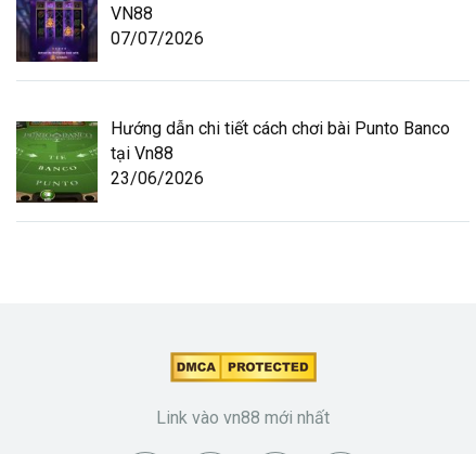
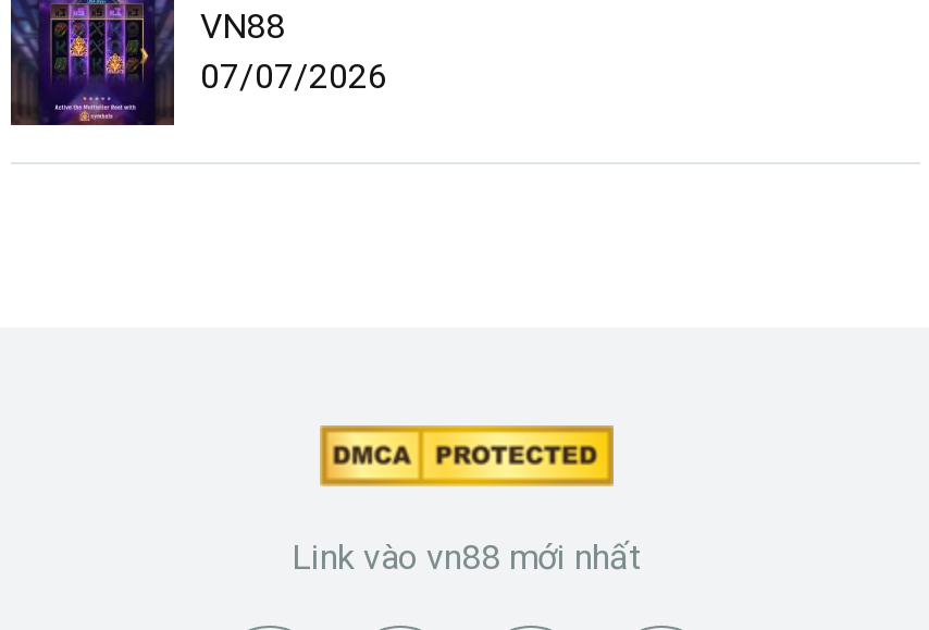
[15,118,450,204] [image] | Hướng dẫn chi tiết cách chơi bài Punto Banco | tại Vn88 | 23/06/2026 -> none

